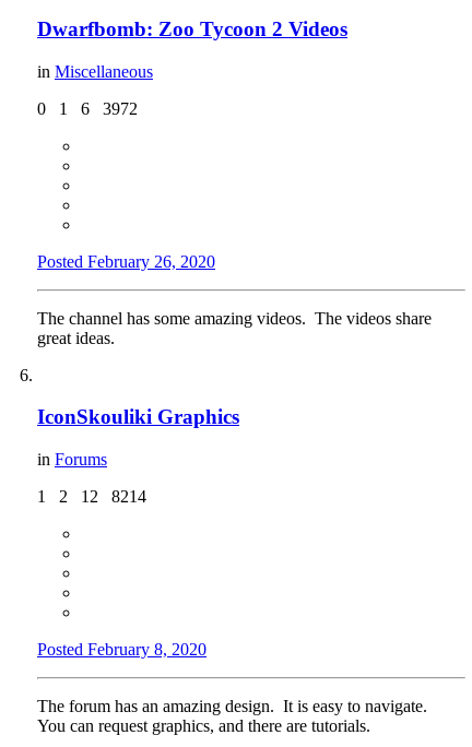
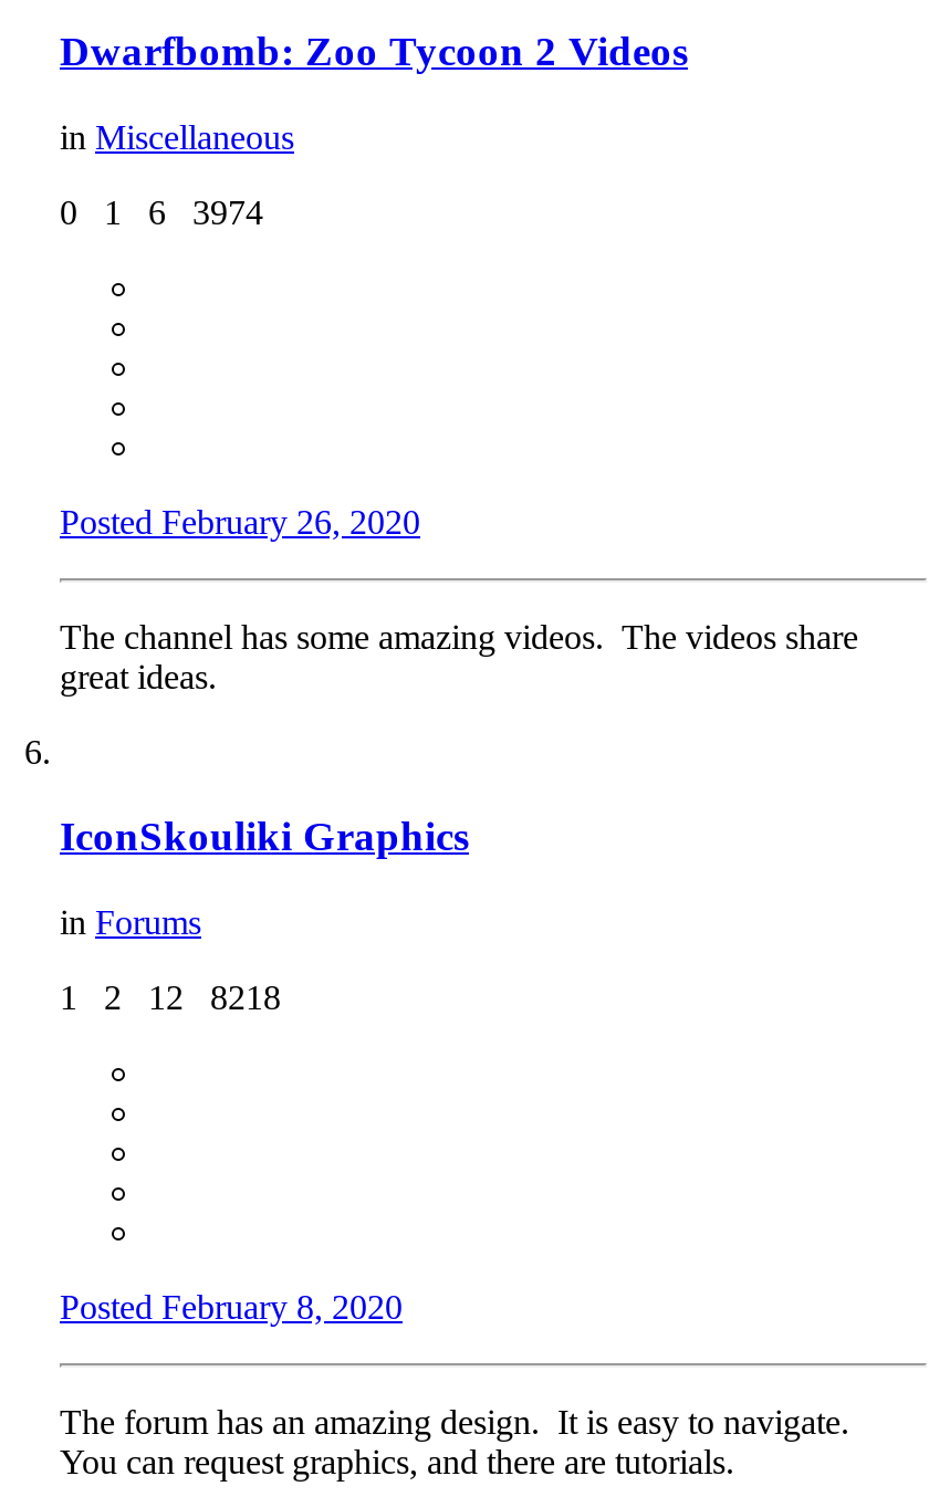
[37,99,138,118] 0 1 6 3972 -> [60,193,263,231] 0 1 6 3974
[37,487,146,506] 1 2 12 8214 -> [60,979,281,1017] 1 2 12 8218

